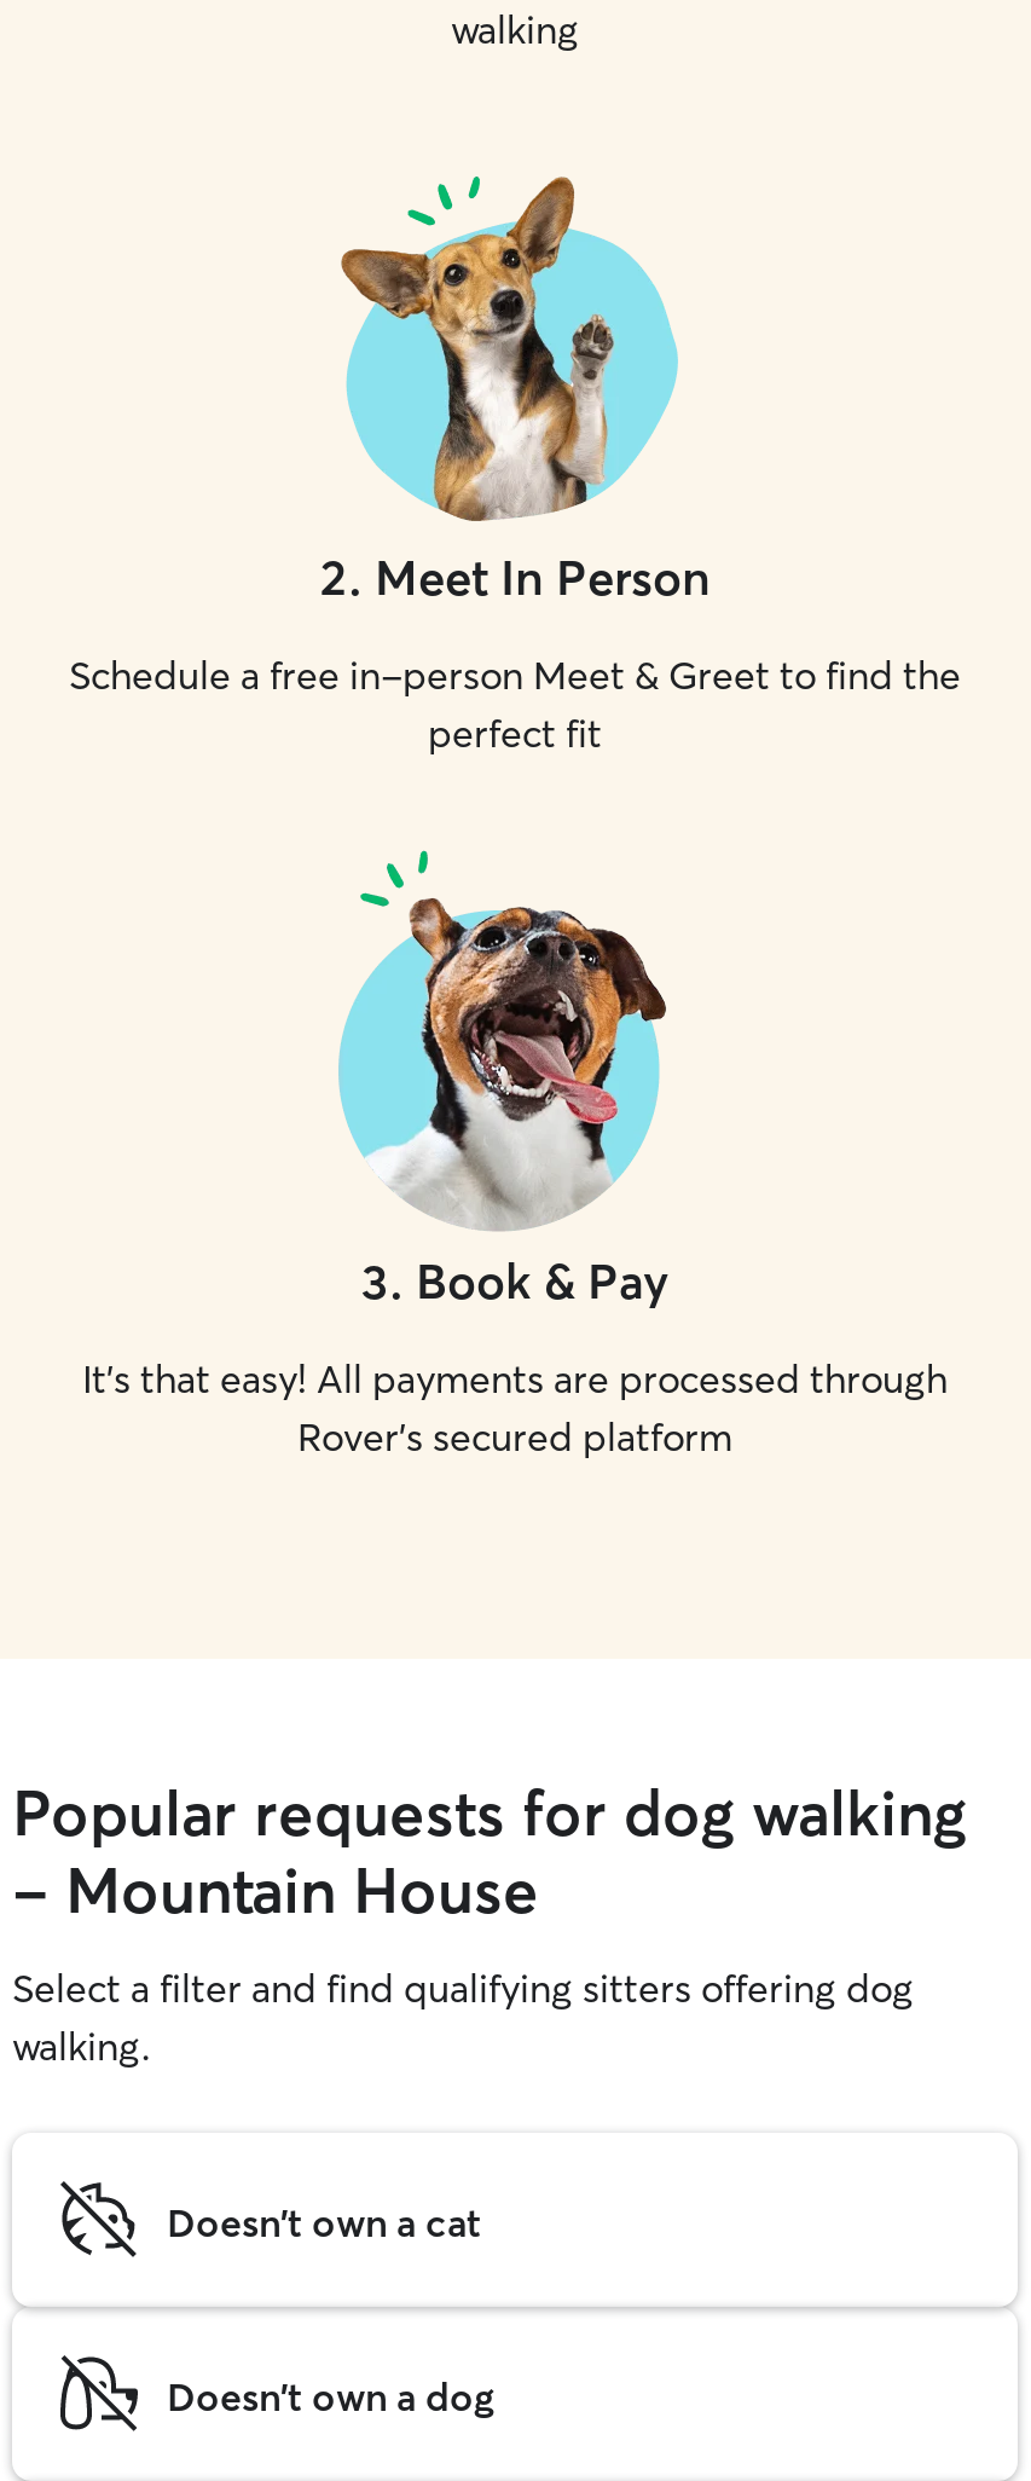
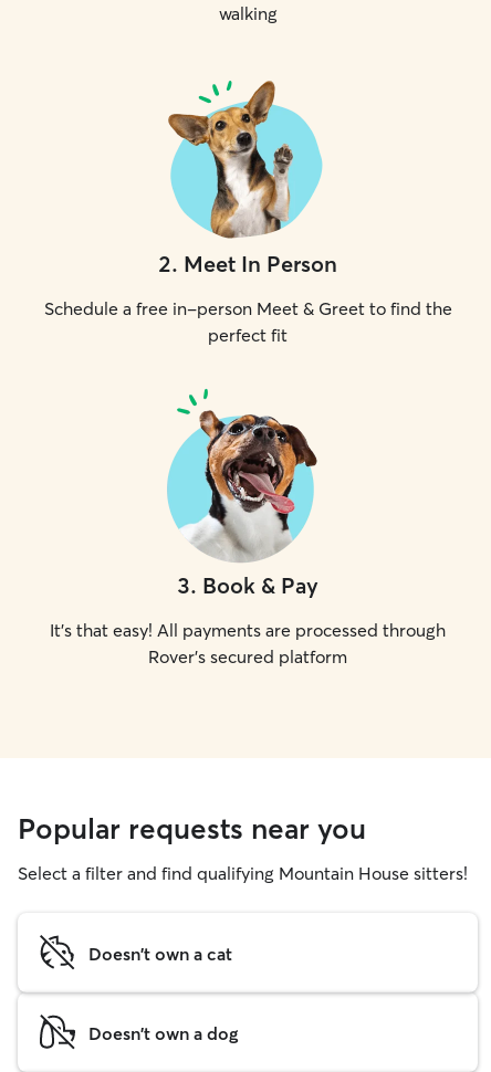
[12,1775,967,2070] Popular requests for dog walking | - Mountain House | Select a filter and find qualifying sitters offering dog | walking. -> [18,811,468,884] Popular requests near you | Select a filter and find qualifying Mountain House sitters!

